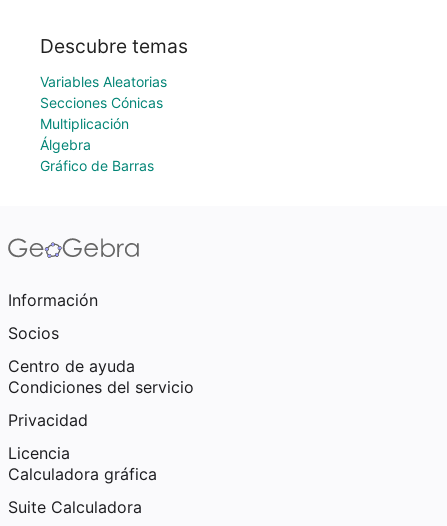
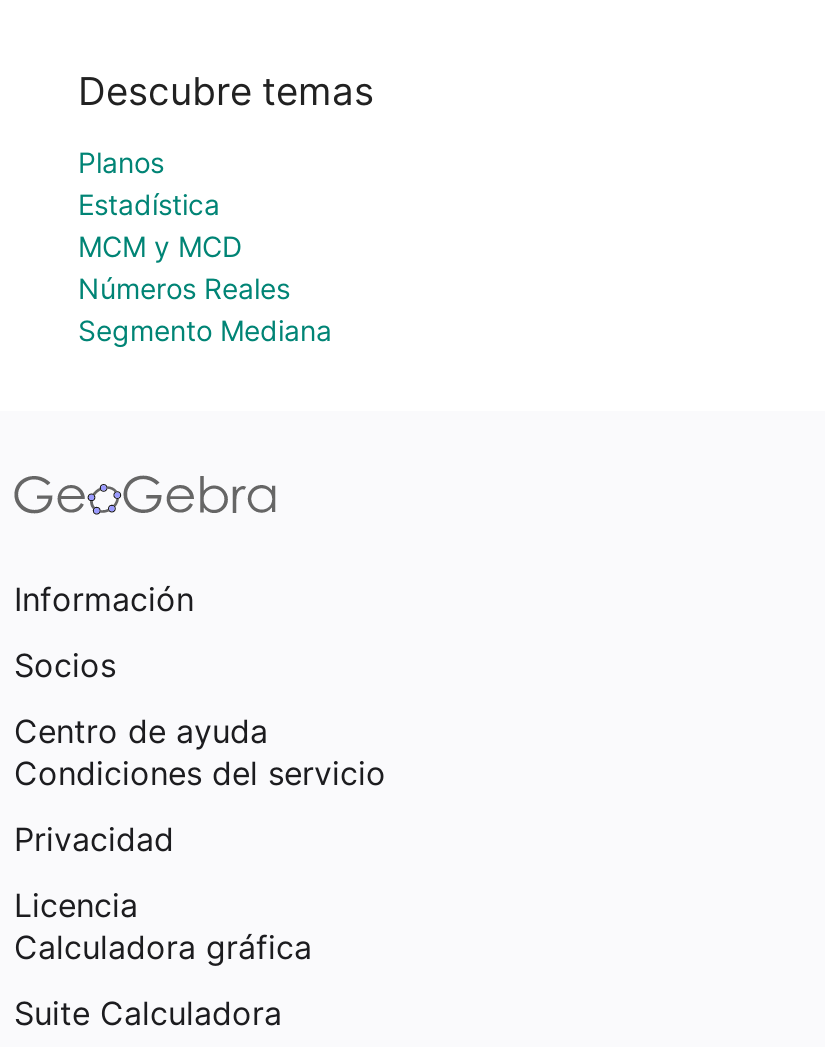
[40,73,167,174] Variables Aleatorias | Secciones Cónicas | Multiplicación | Álgebra | Gráfico de Barras -> [78,145,332,347] Planos | Estadística | MCM y MCD | Números Reales | Segmento Mediana

